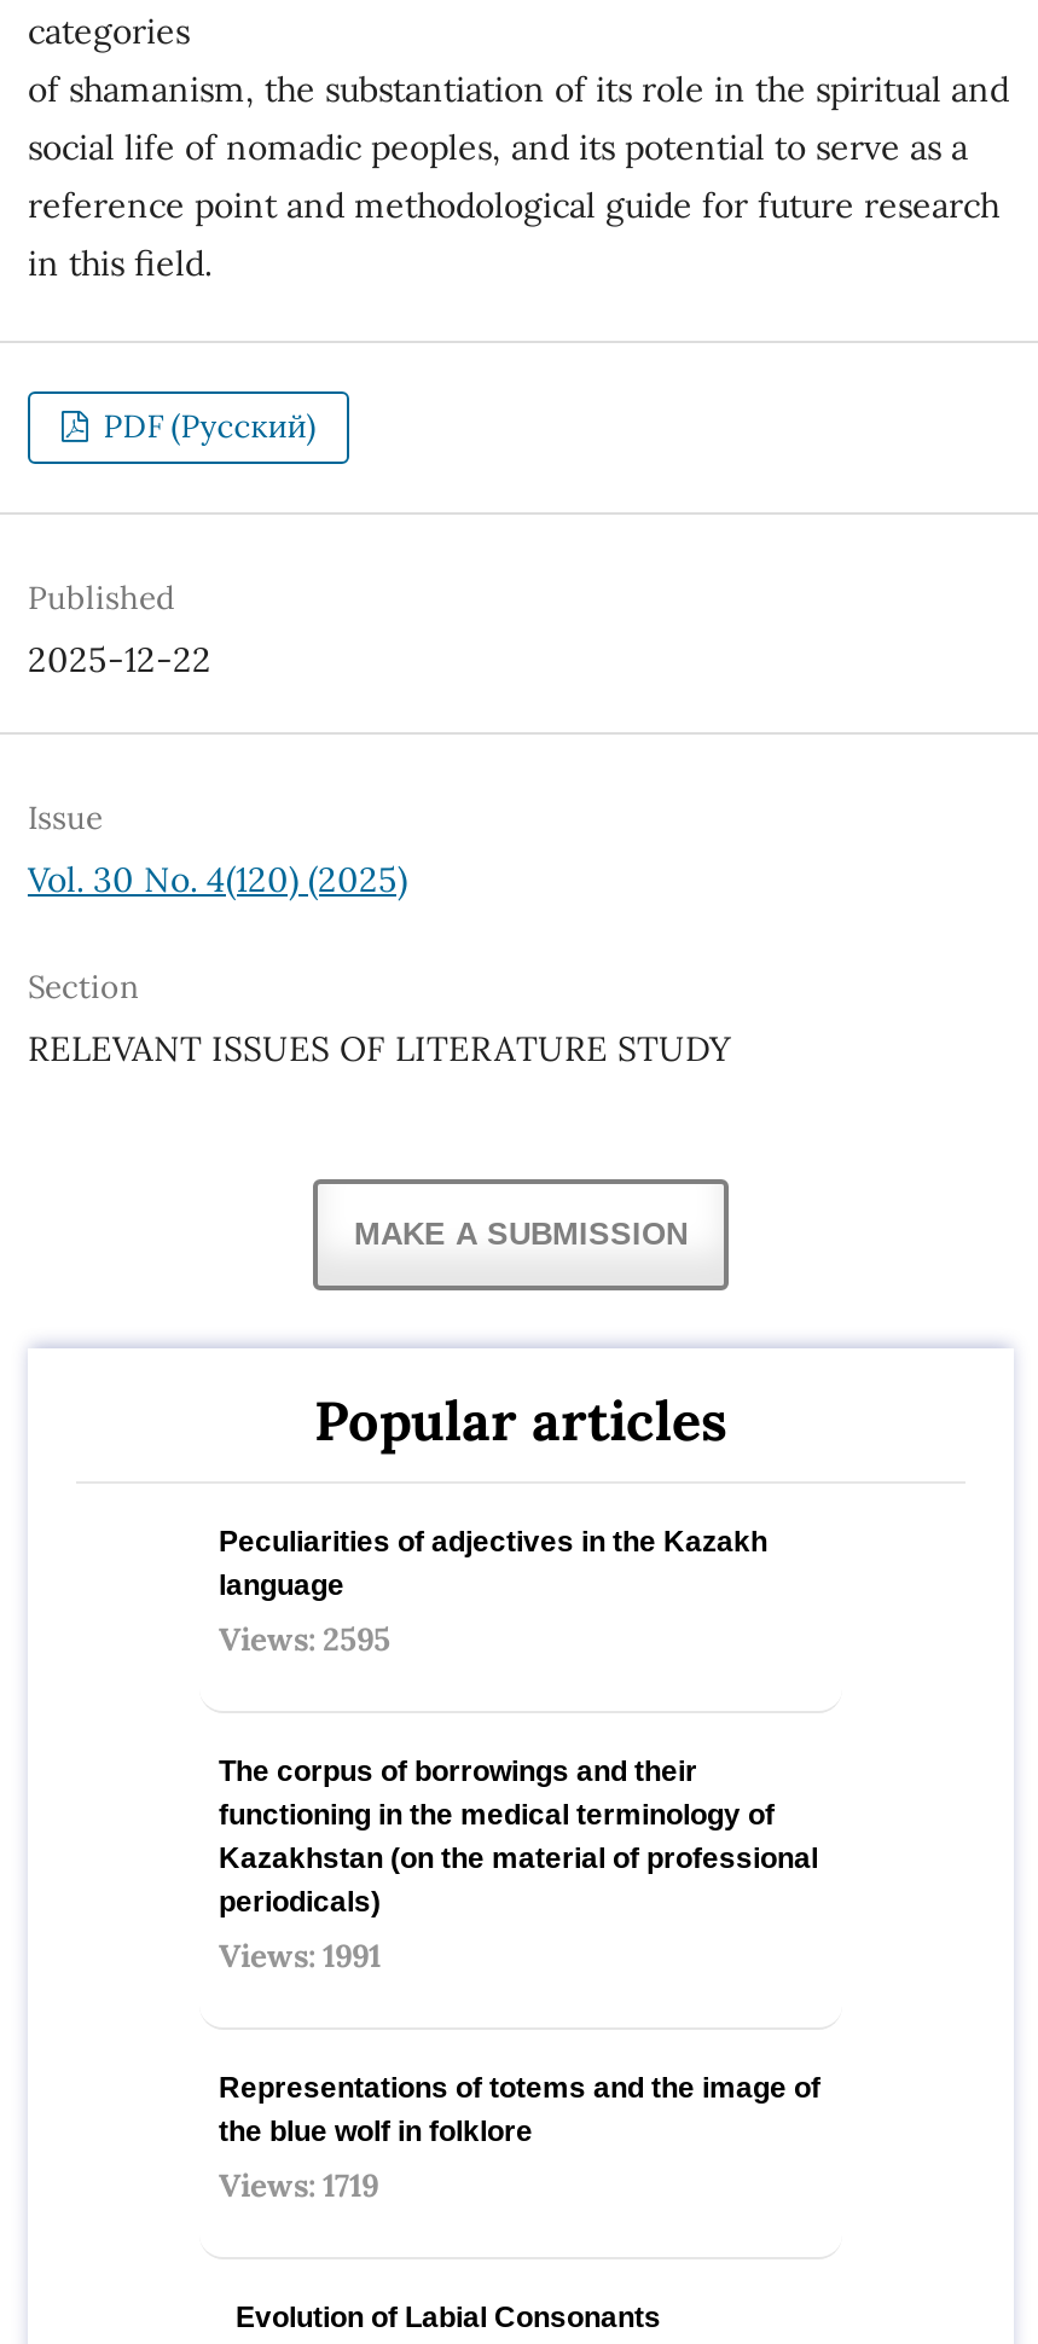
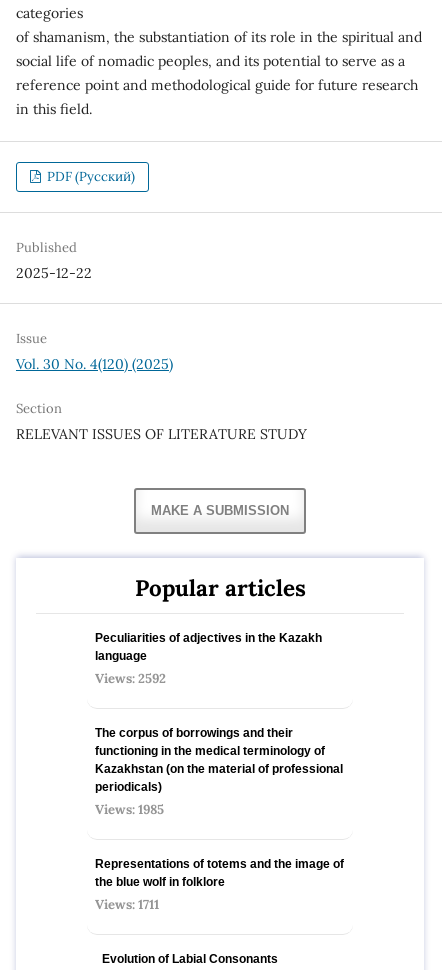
[219,1620,390,1661] Views: 2595 -> [95,670,166,687] Views: 2592
[219,1936,381,1977] Views: 1991 -> [95,801,164,818] Views: 1985
[219,2166,378,2207] Views: 1719 -> [95,896,159,913] Views: 1711

